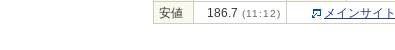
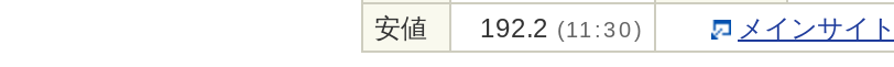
[159,6,281,20] 安値 186.7 (11:12) -> [374,13,643,44] 安値 192.2 (11:30)

